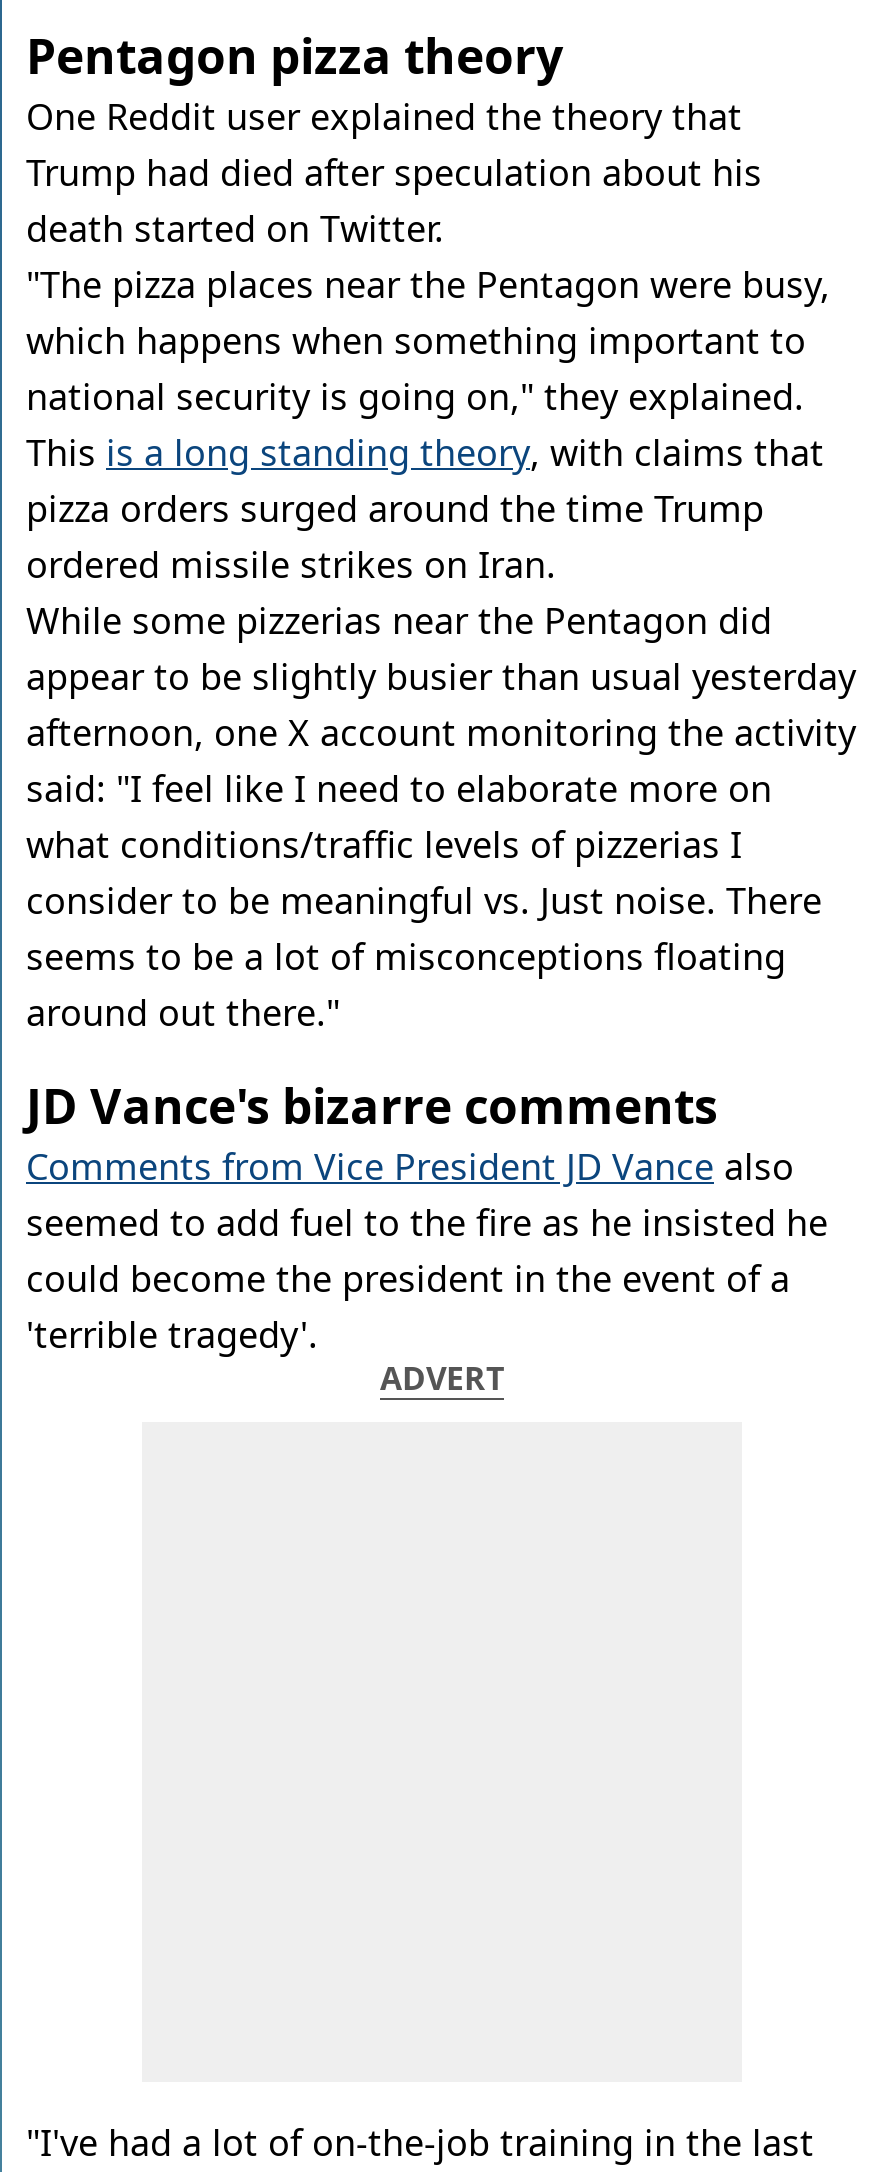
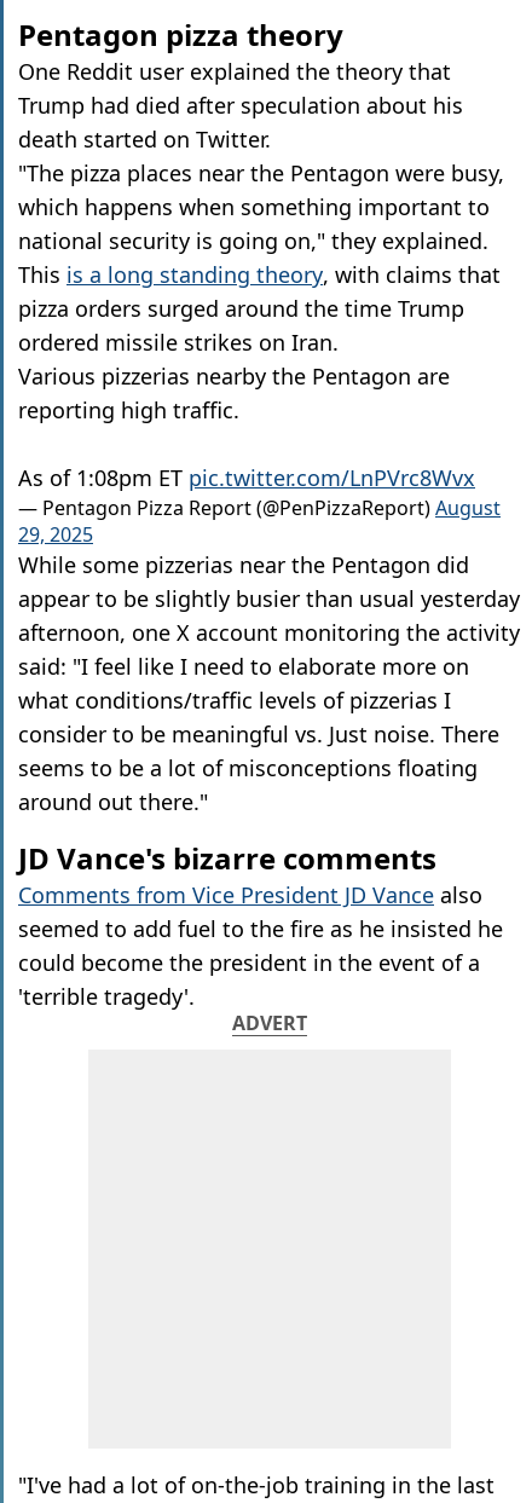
none -> [18,362,501,548] Various pizzerias nearby the Pentagon are | reporting high traffic. | As of 1:08pm ET pic.twitter.com/LnPVrc8Wvx | — Pentagon Pizza Report (@PenPizzaReport) August | 29, 2025

